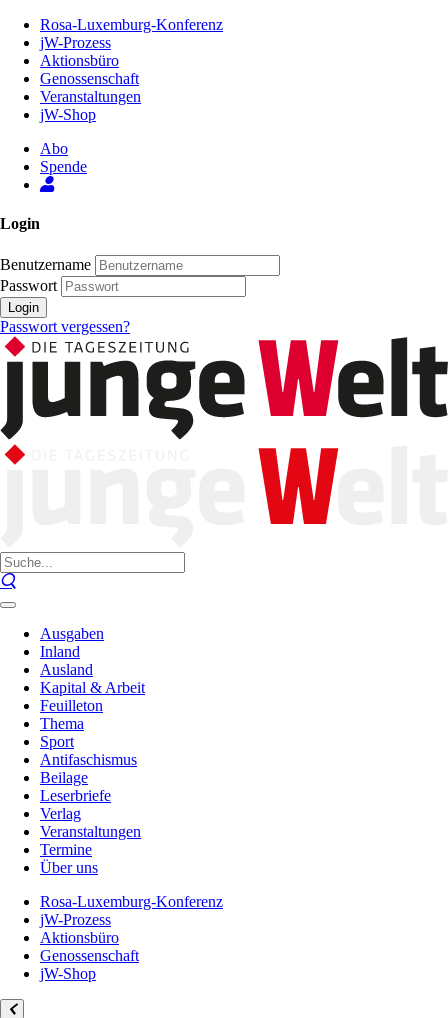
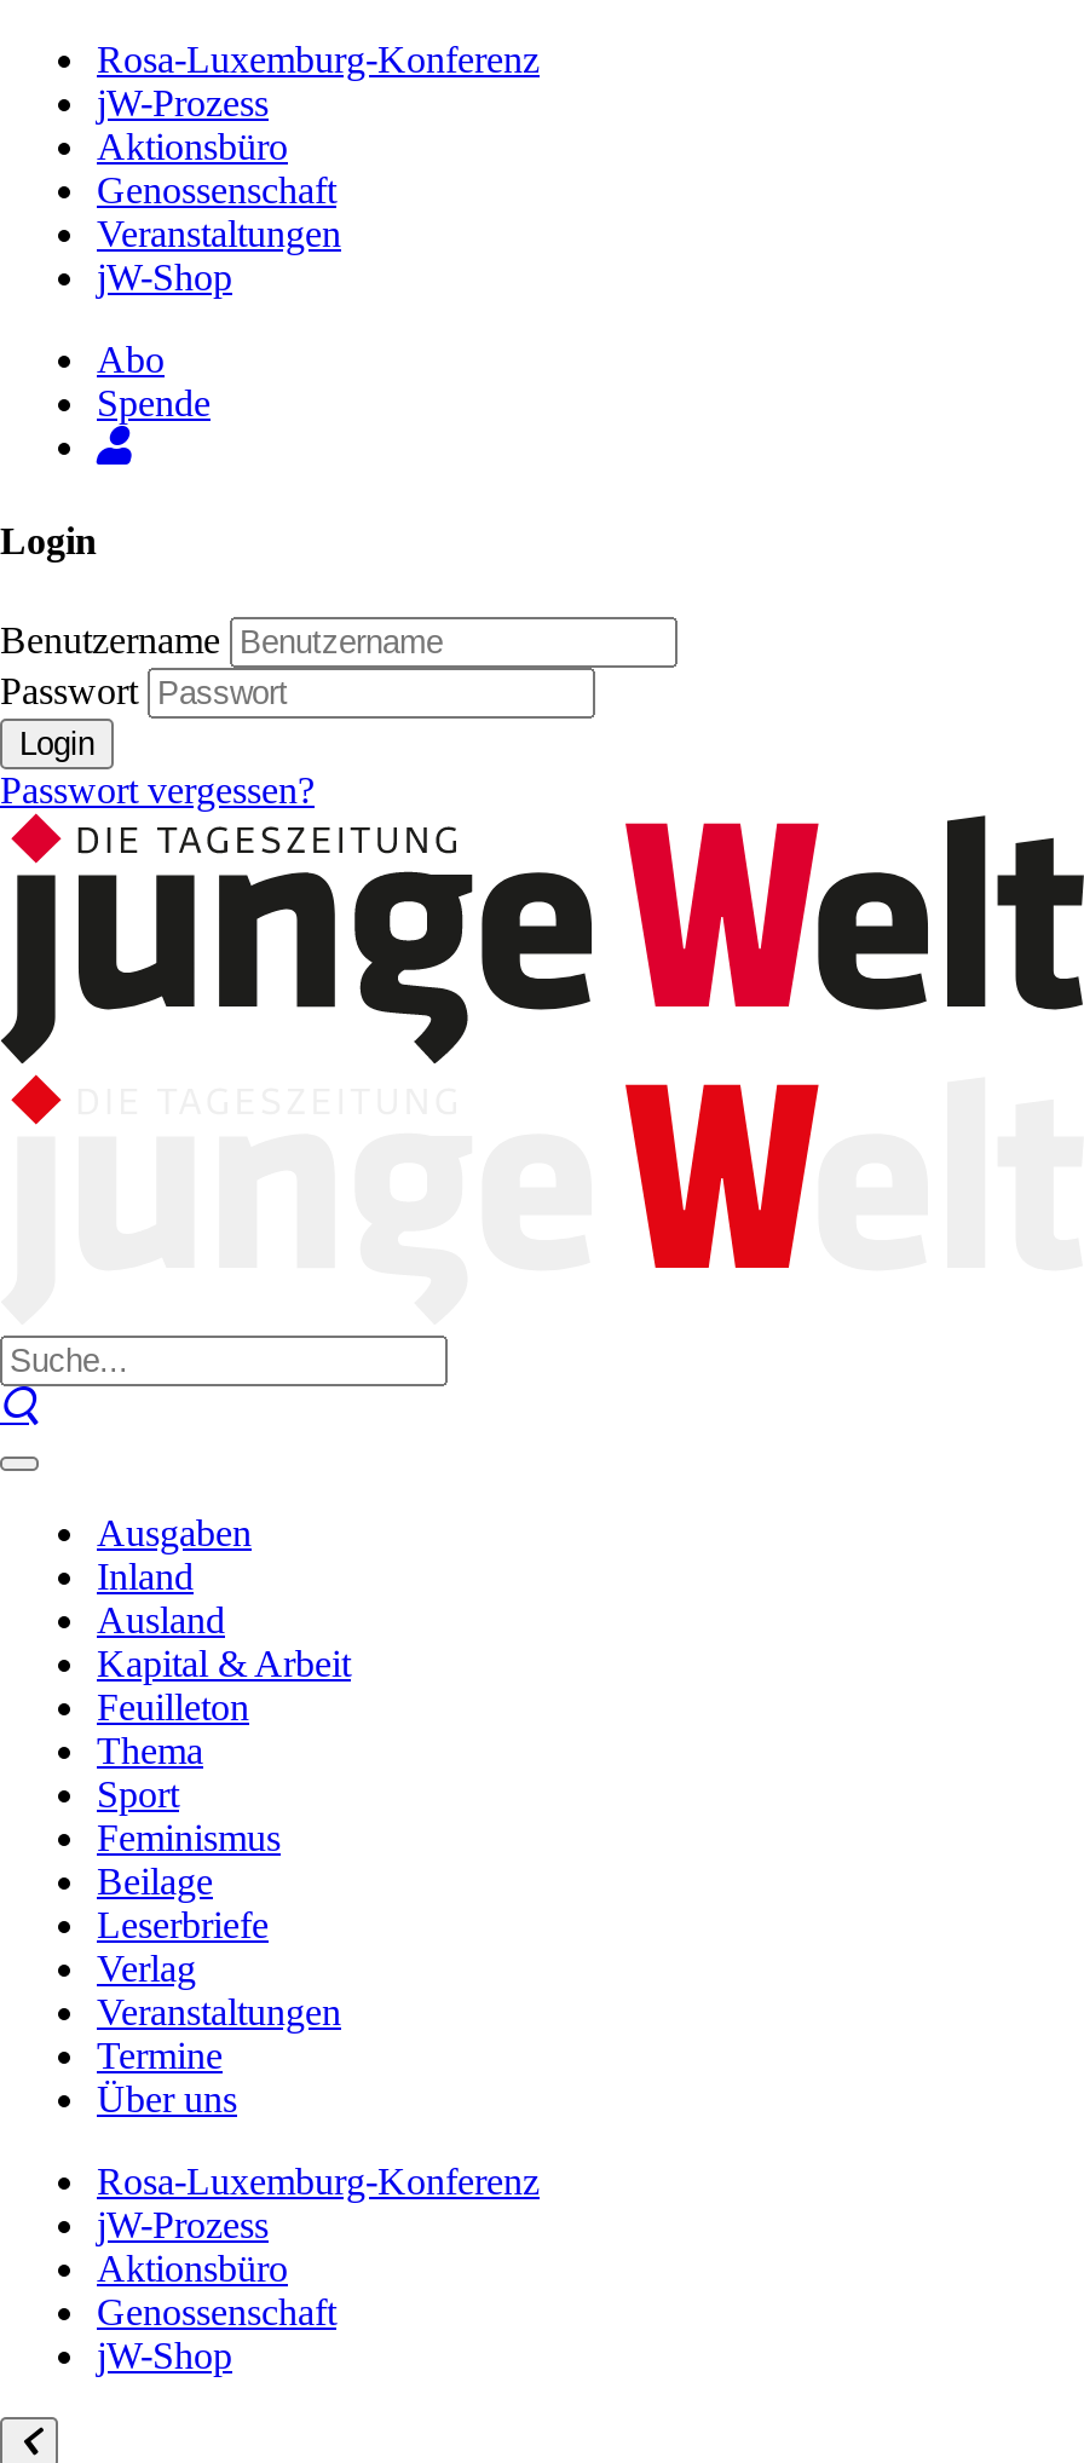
[40,751,137,768] Antifaschismus -> [97,1817,281,1858] Feminismus

